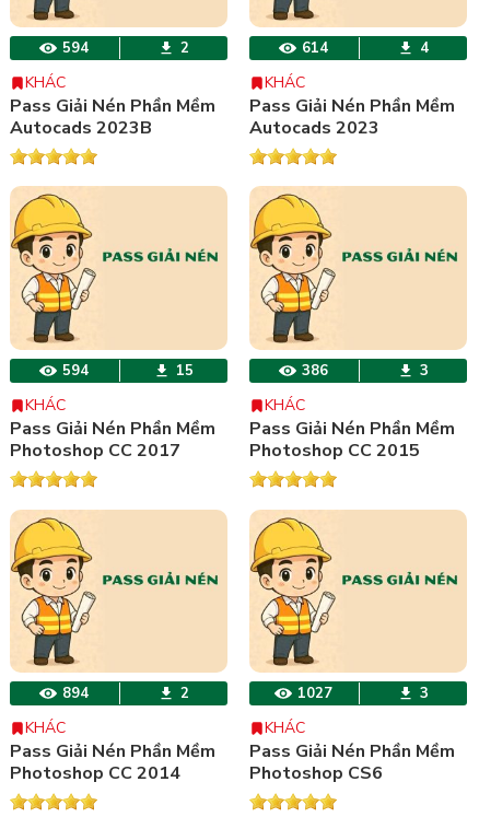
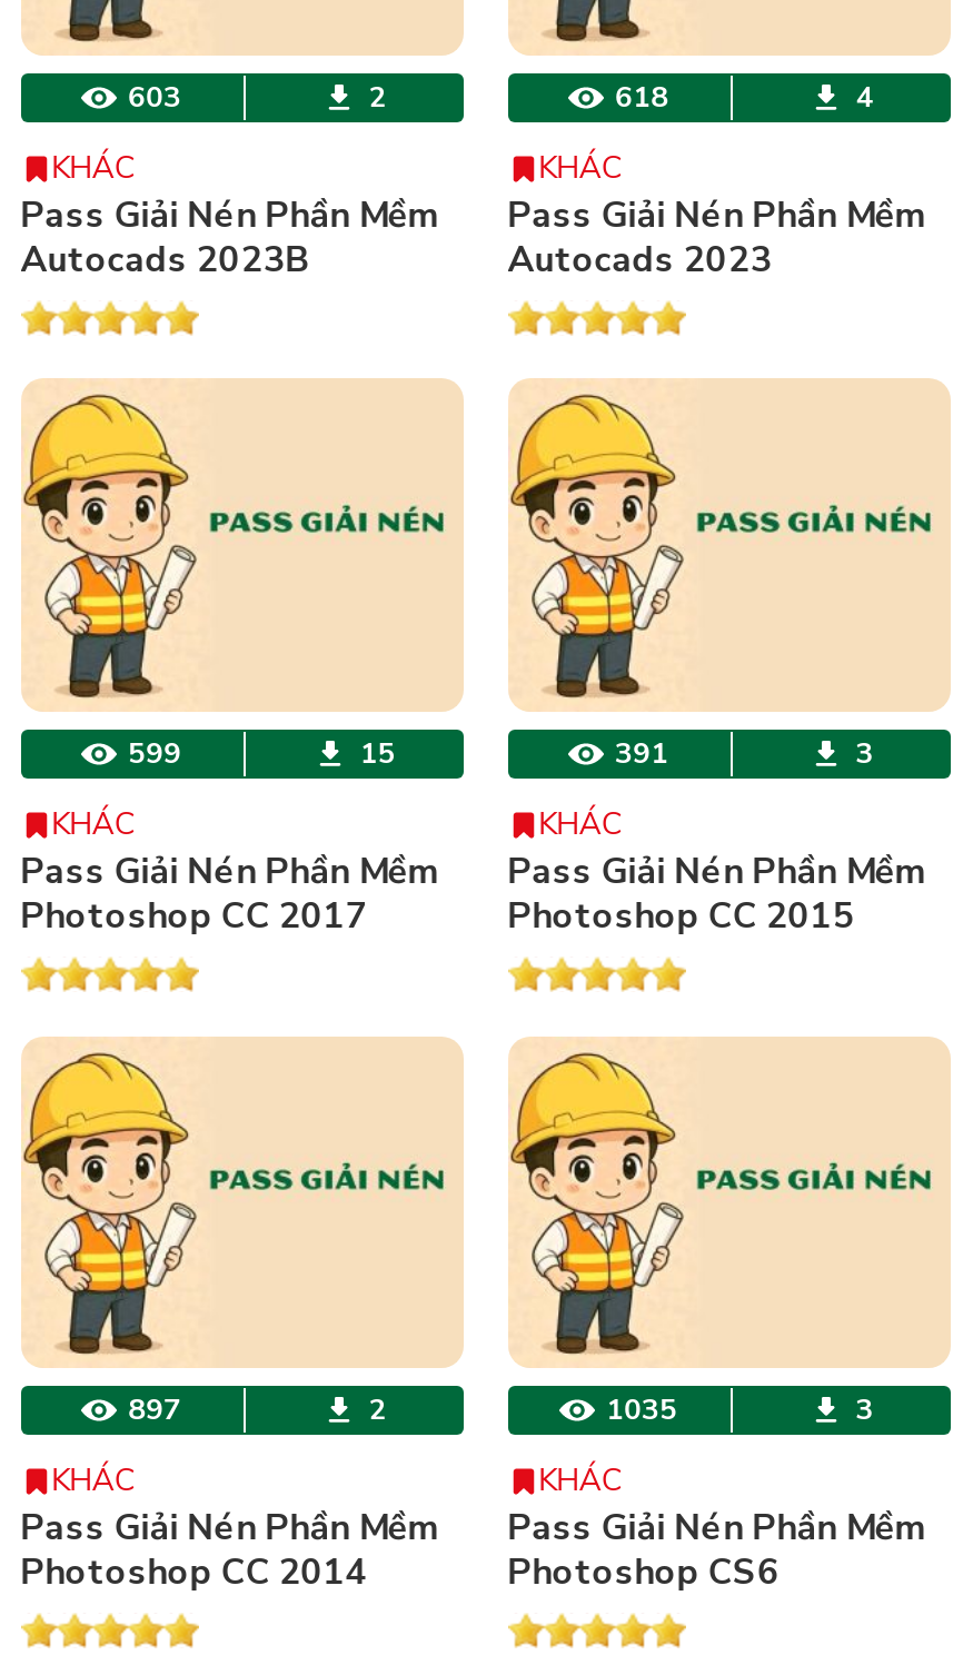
[62,38,89,58] 594 -> [128,78,181,118] 603
[302,38,328,58] 614 -> [615,78,669,118] 618
[62,361,89,381] 594 -> [128,734,181,774] 599
[302,361,328,381] 386 -> [615,734,669,774] 391
[62,684,89,703] 894 -> [128,1391,181,1431] 897
[298,684,333,703] 1027 -> [606,1391,677,1431] 1035

